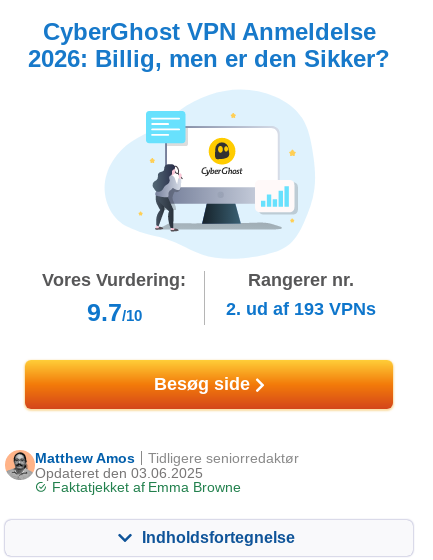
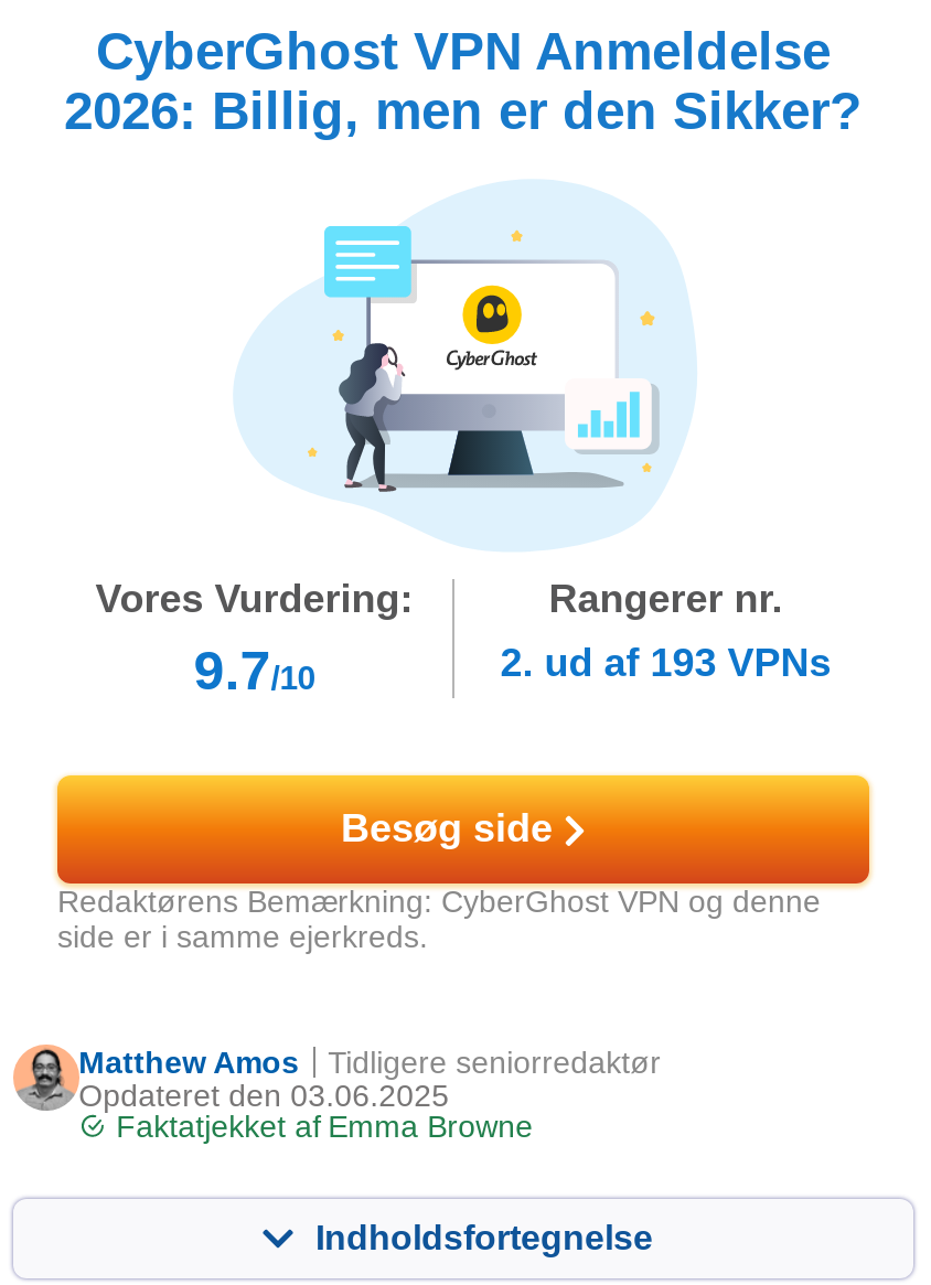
none -> [57,884,821,955] Redaktørens Bemærkning: CyberGhost VPN og denne | side er i samme ejerkreds.

